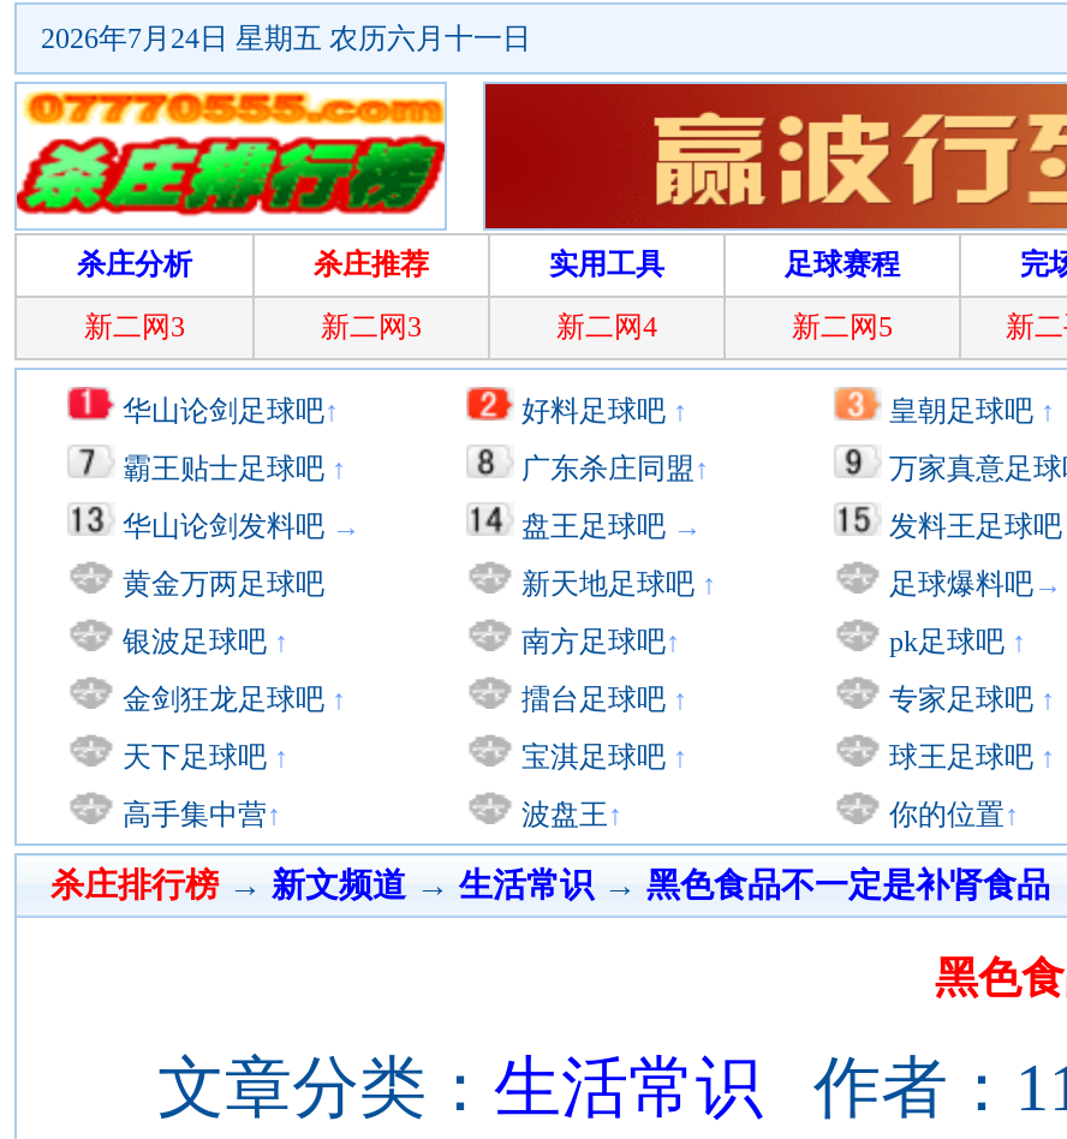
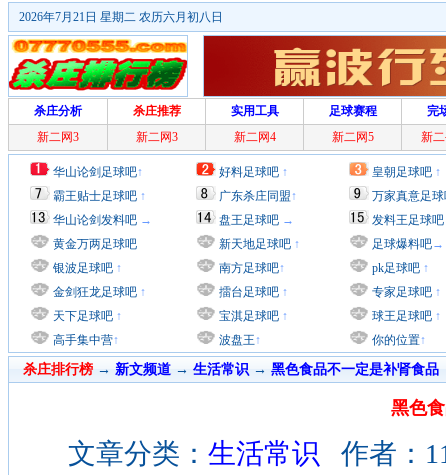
[41,22,531,55] 2026年7月24日 星期五 农历六月十一日 -> [19,10,223,24] 2026年7月21日 星期二 农历六月初八日

